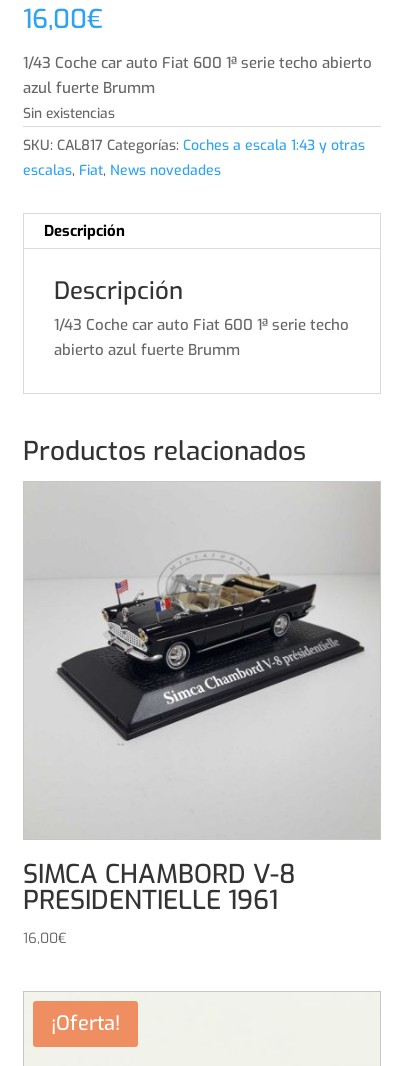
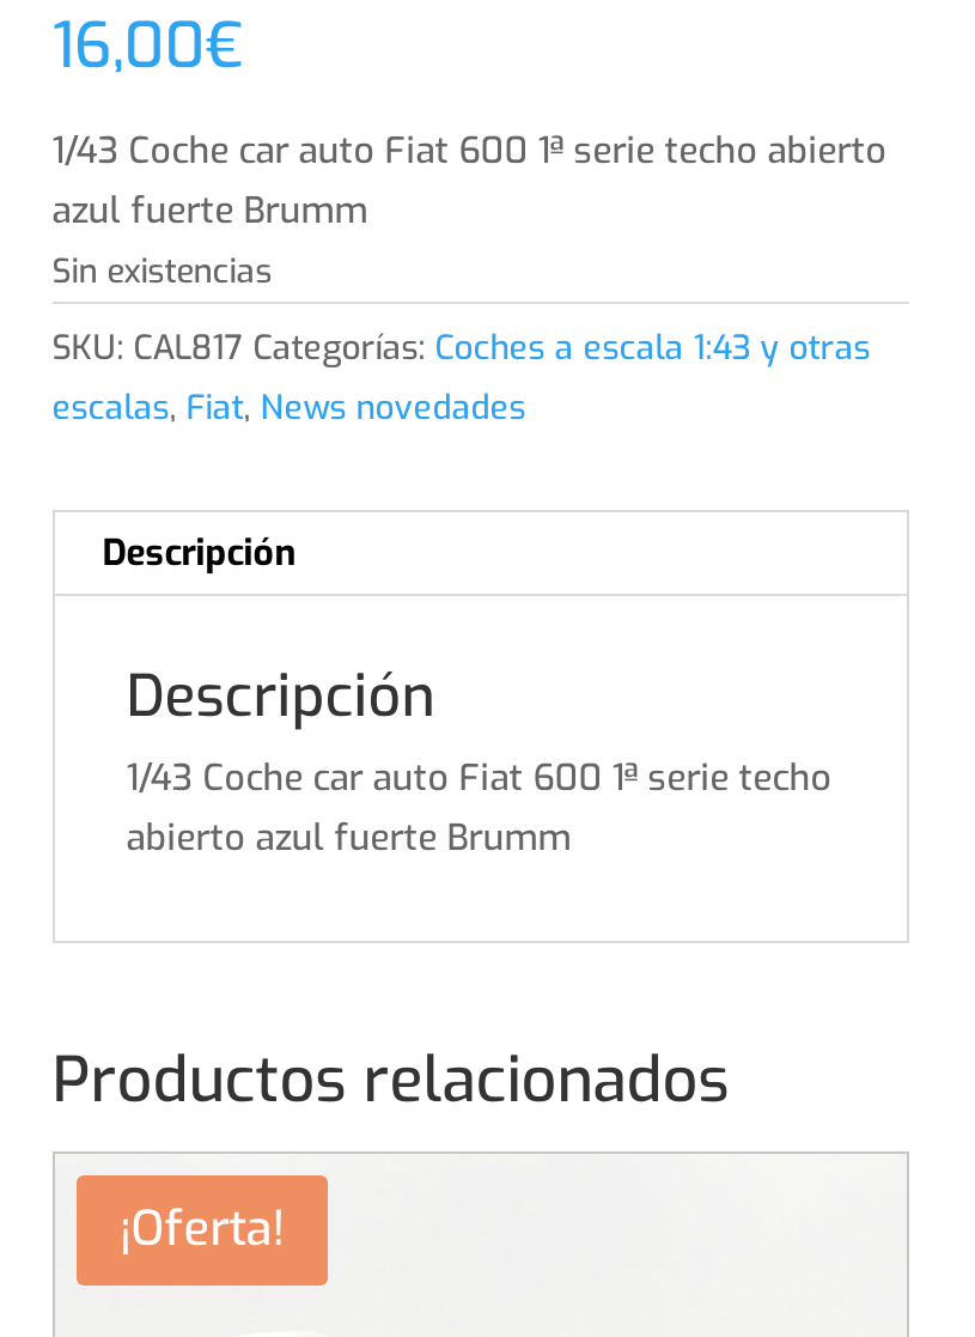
[23,482,380,948] [image] | SIMCA CHAMBORD V-8 | PRESIDENTIELLE 1961 | 16,00€ -> none

